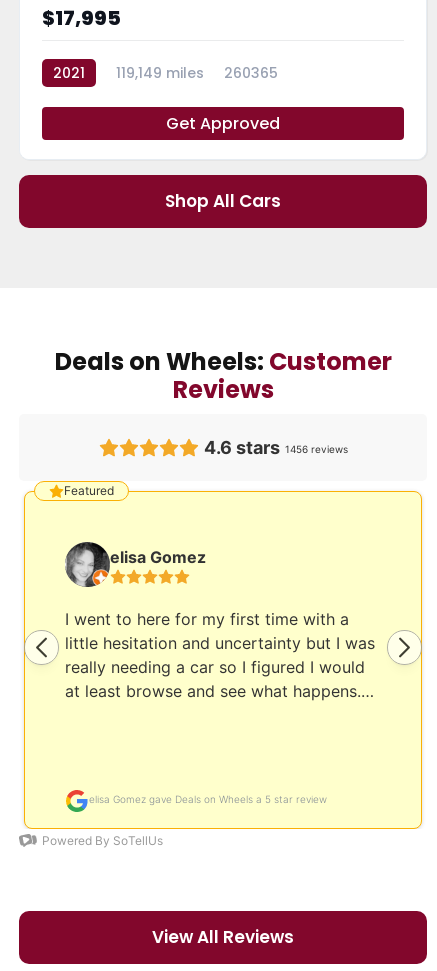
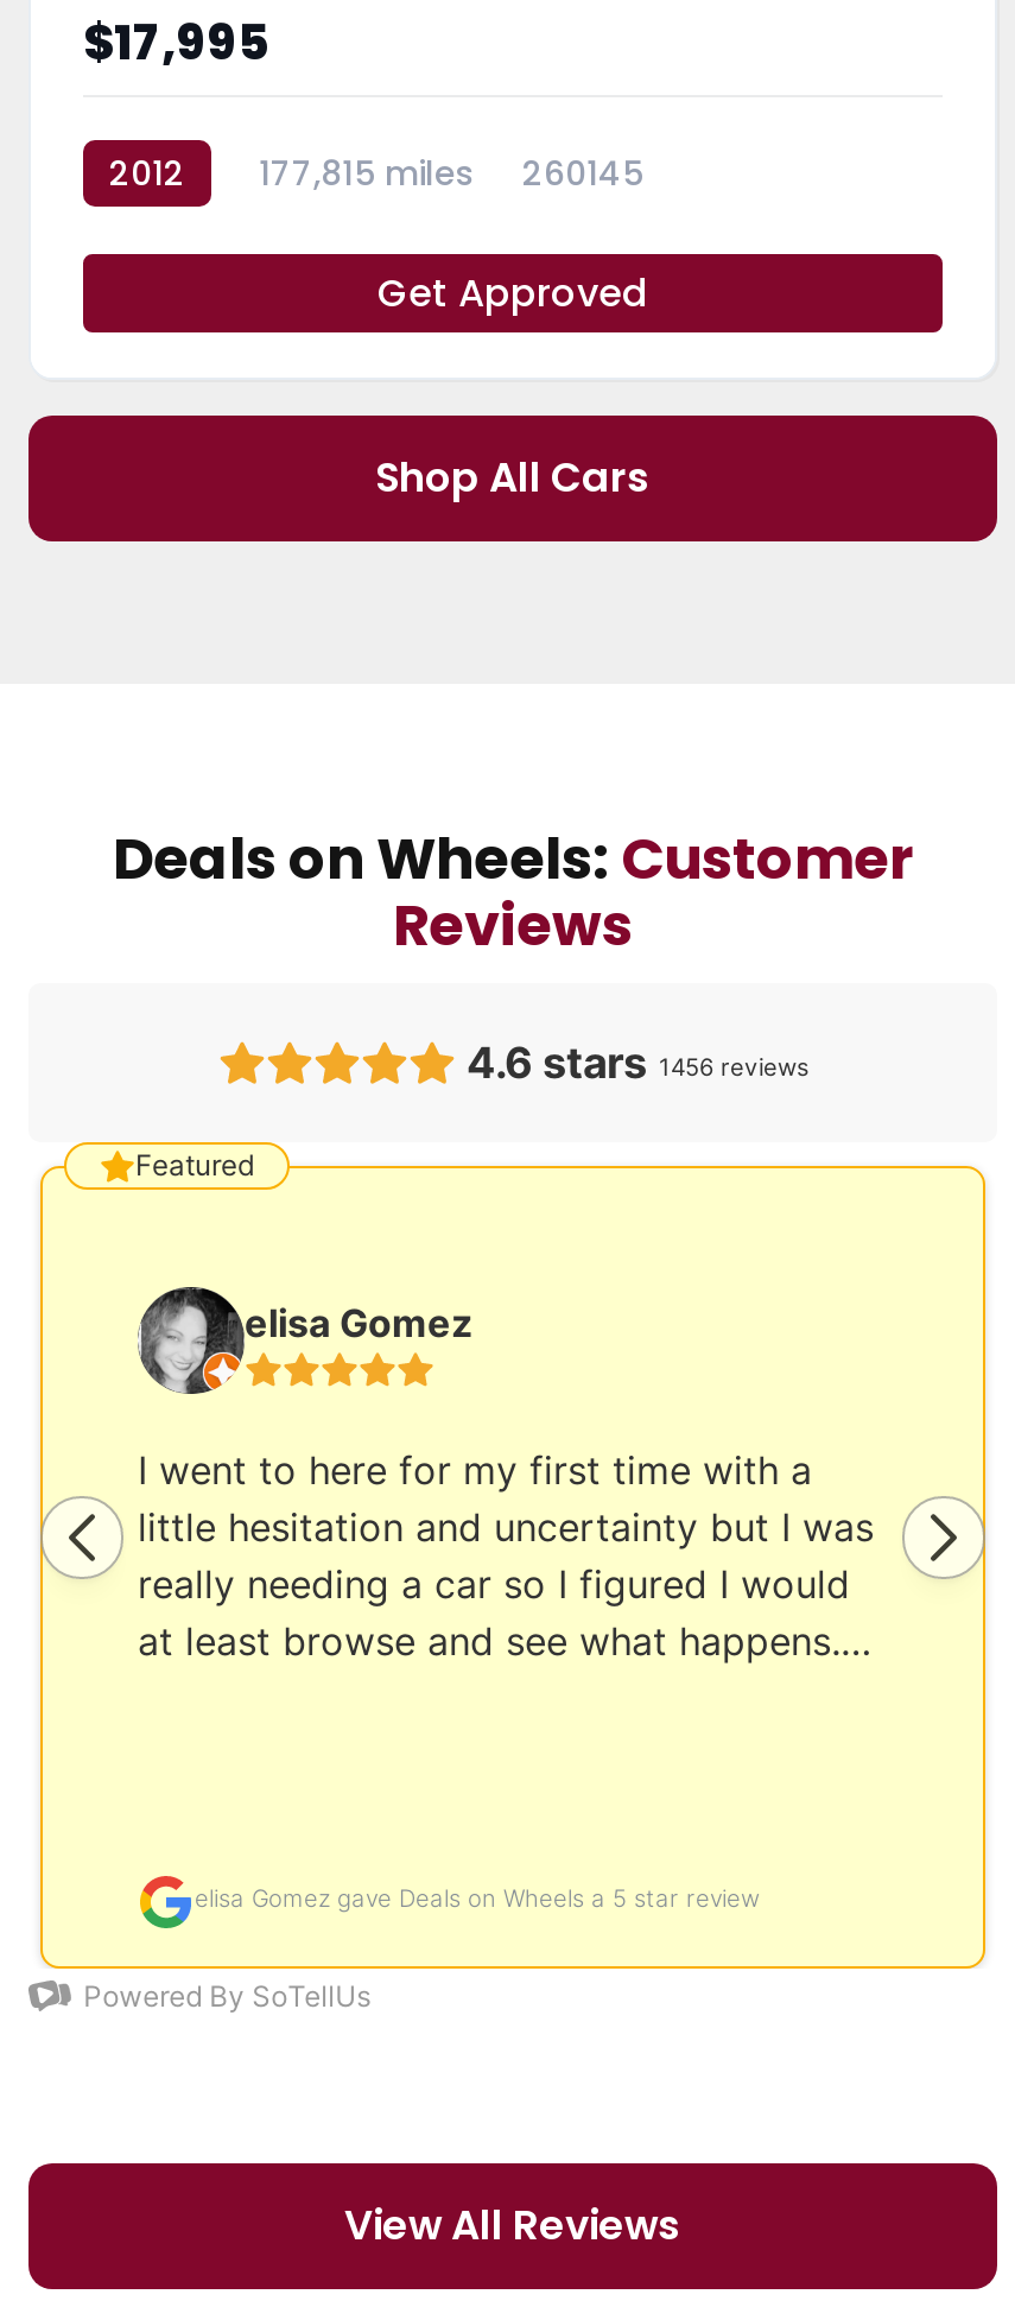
[53,63,85,83] 2021 -> [109,149,185,197] 2012
[116,63,204,83] 119,149 miles -> [259,149,475,197] 177,815 miles
[224,63,278,83] 260365 -> [522,149,643,197] 260145

